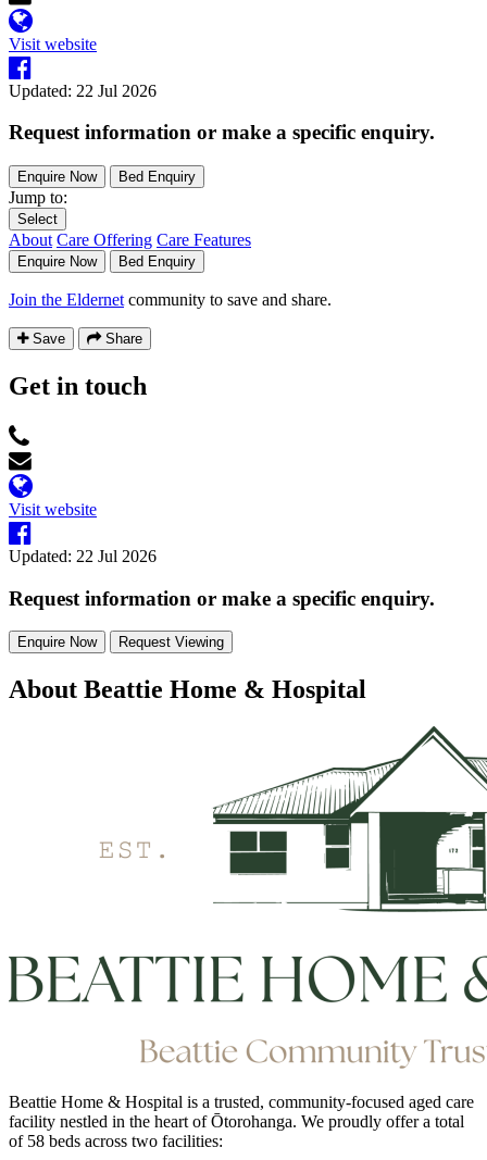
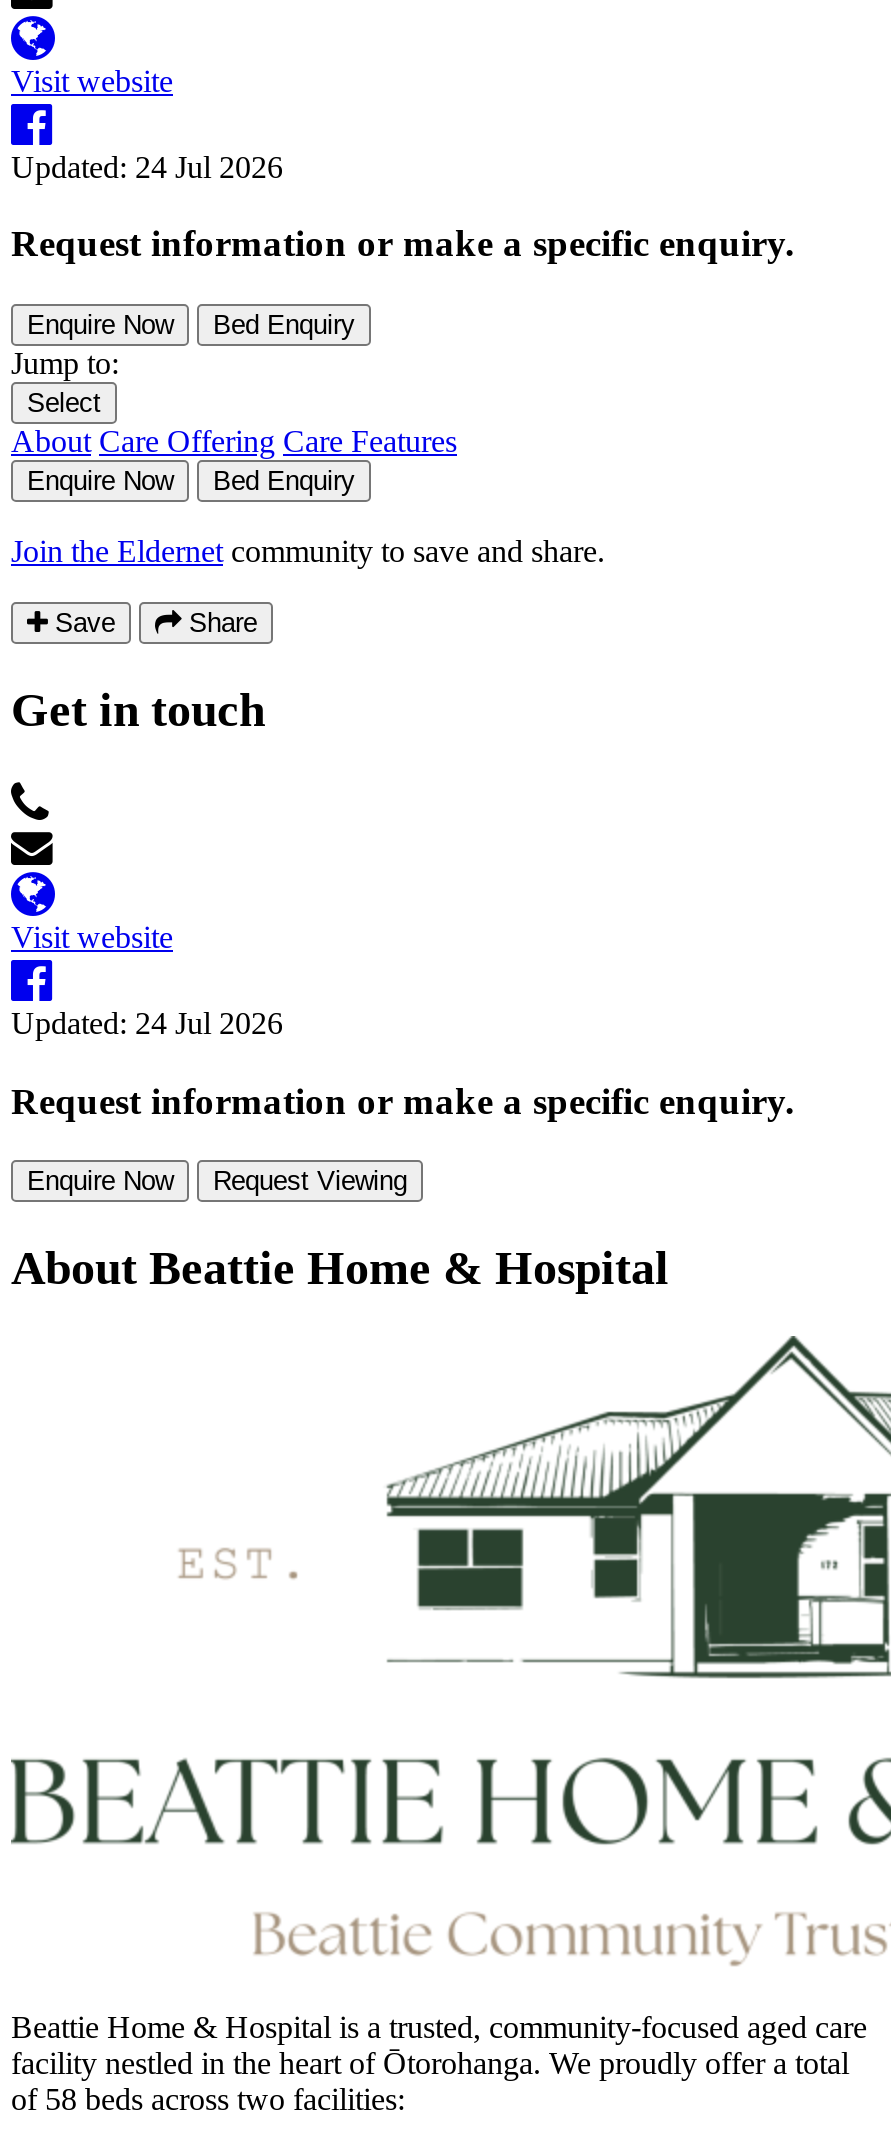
[9,81,157,100] Updated: 22 Jul 2026 -> [11,149,283,183] Updated: 24 Jul 2026
[9,547,157,565] Updated: 22 Jul 2026 -> [11,1006,283,1040] Updated: 24 Jul 2026

